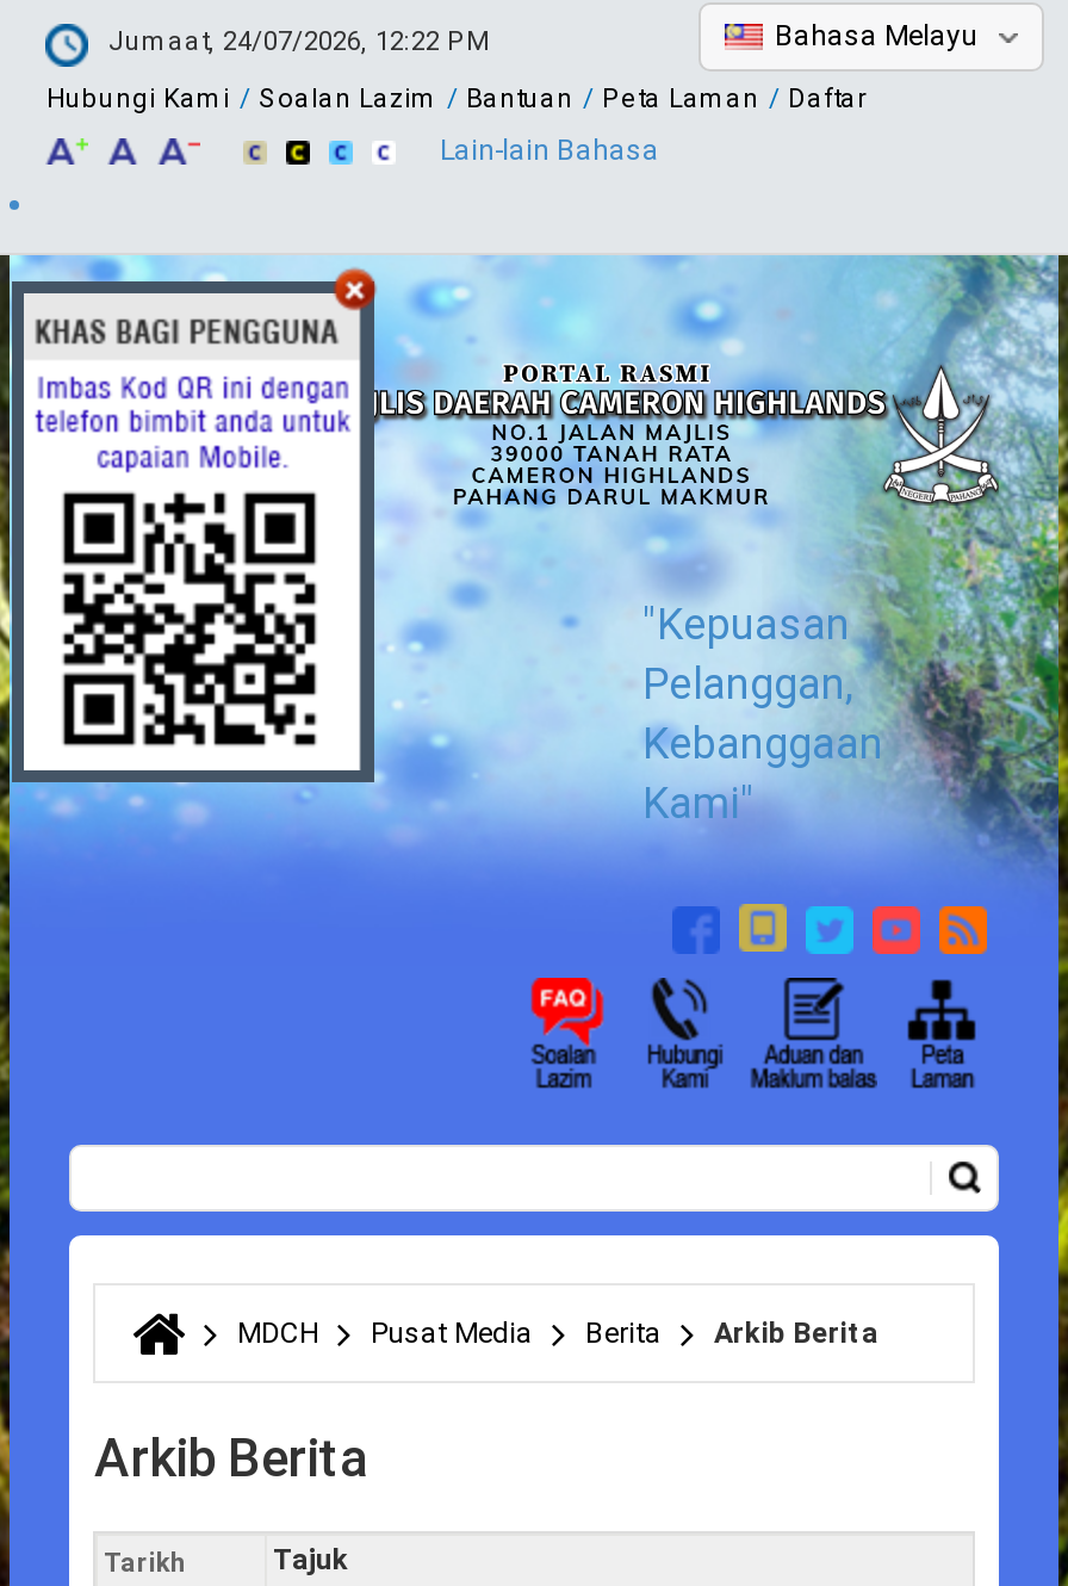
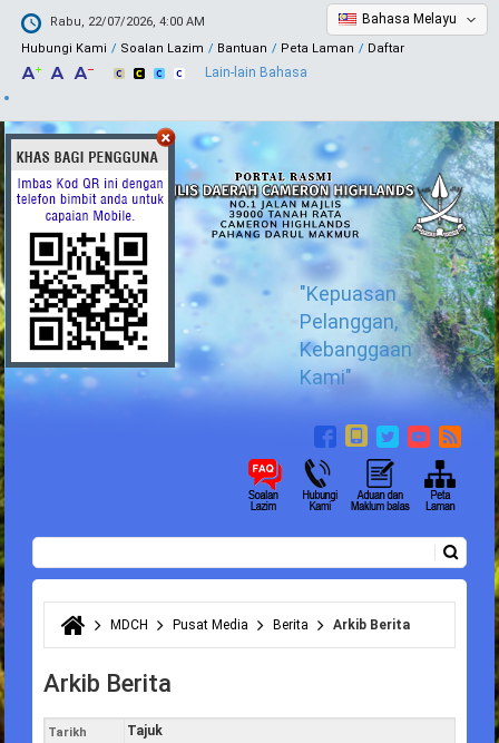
[108,27,490,58] Jumaat, 24/07/2026, 12:22 PM -> [51,15,206,29] Rabu, 22/07/2026, 4:00 AM

